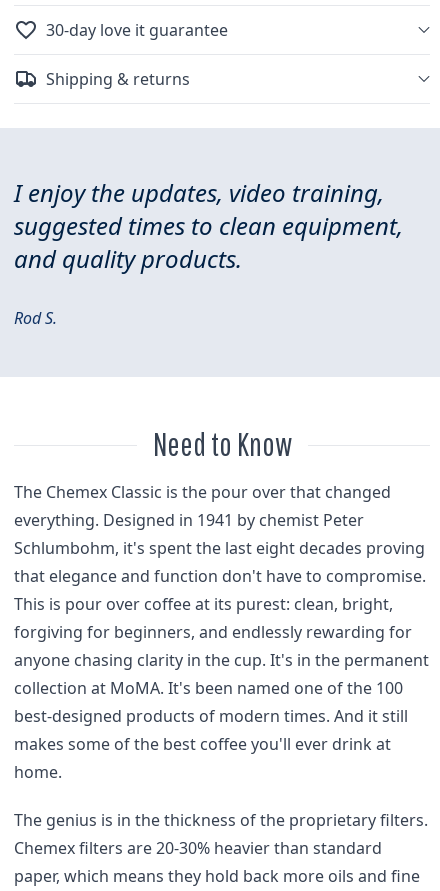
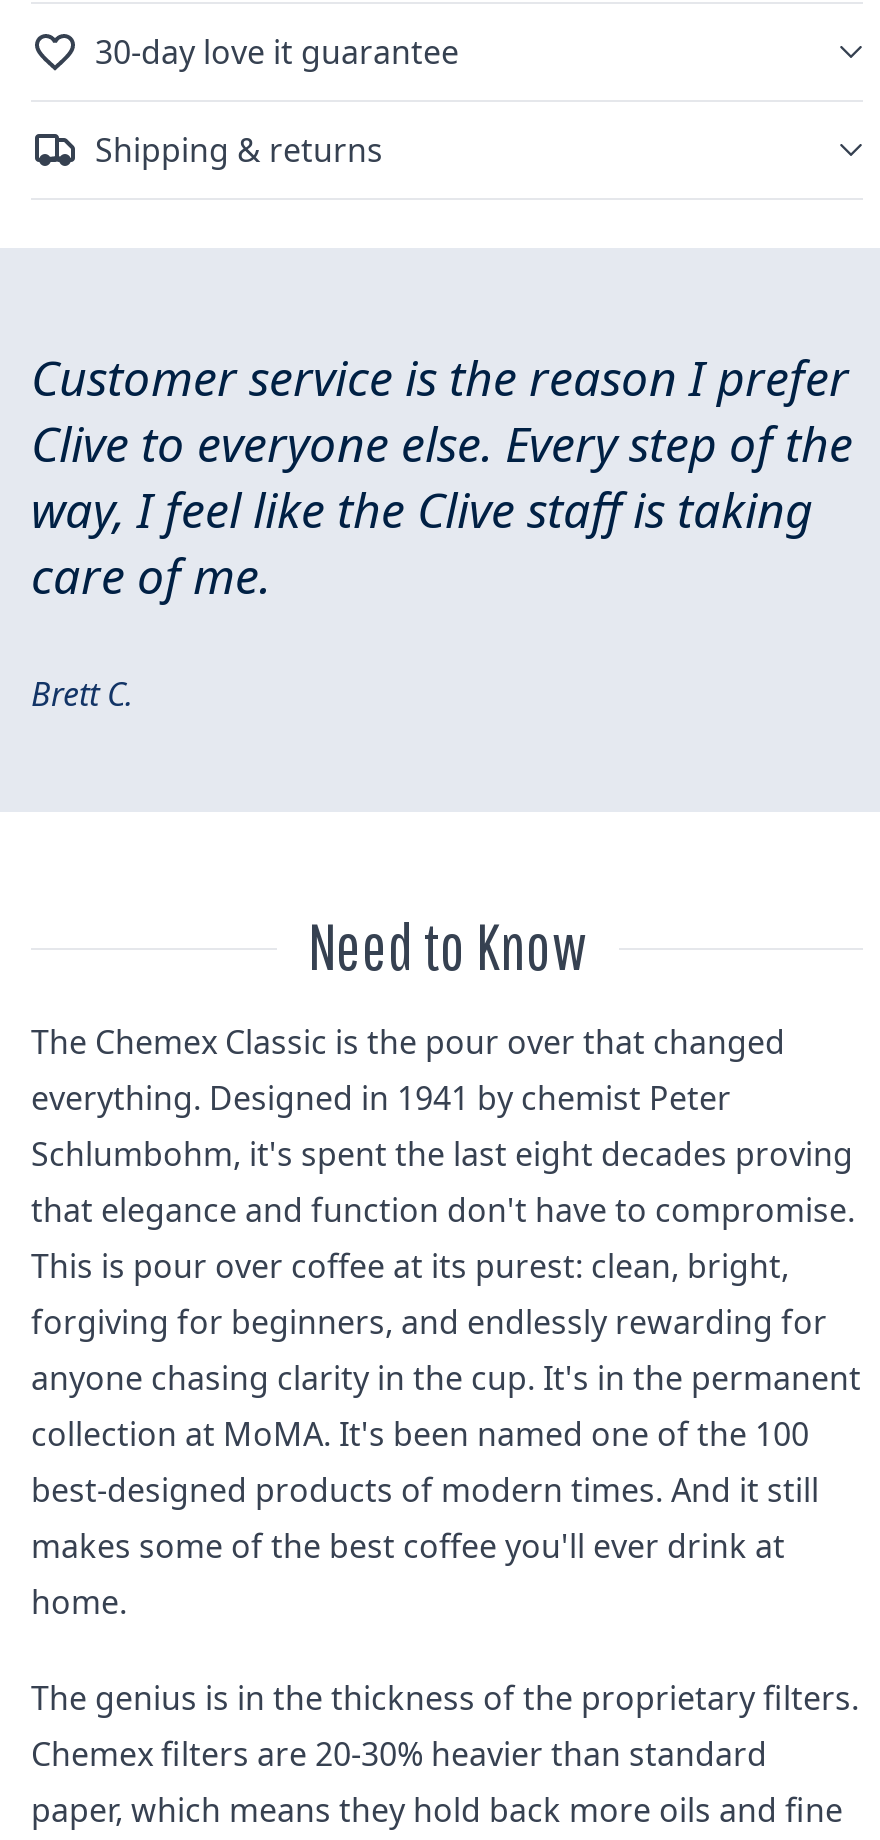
[14,176,403,275] I enjoy the updates, video training, | suggested times to clean equipment, | and quality products. -> [31,343,853,607] Customer service is the reason I prefer | Clive to everyone else. Every step of the | way, I feel like the Clive staff is taking | care of me.
[14,307,57,329] Rod S. -> [31,671,133,715] Brett C.

